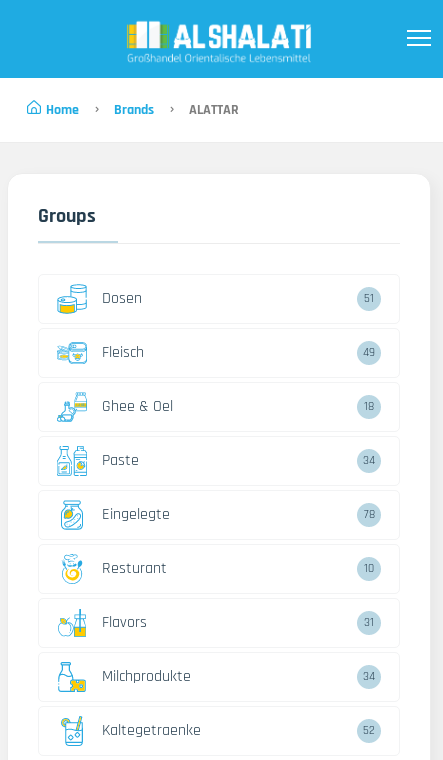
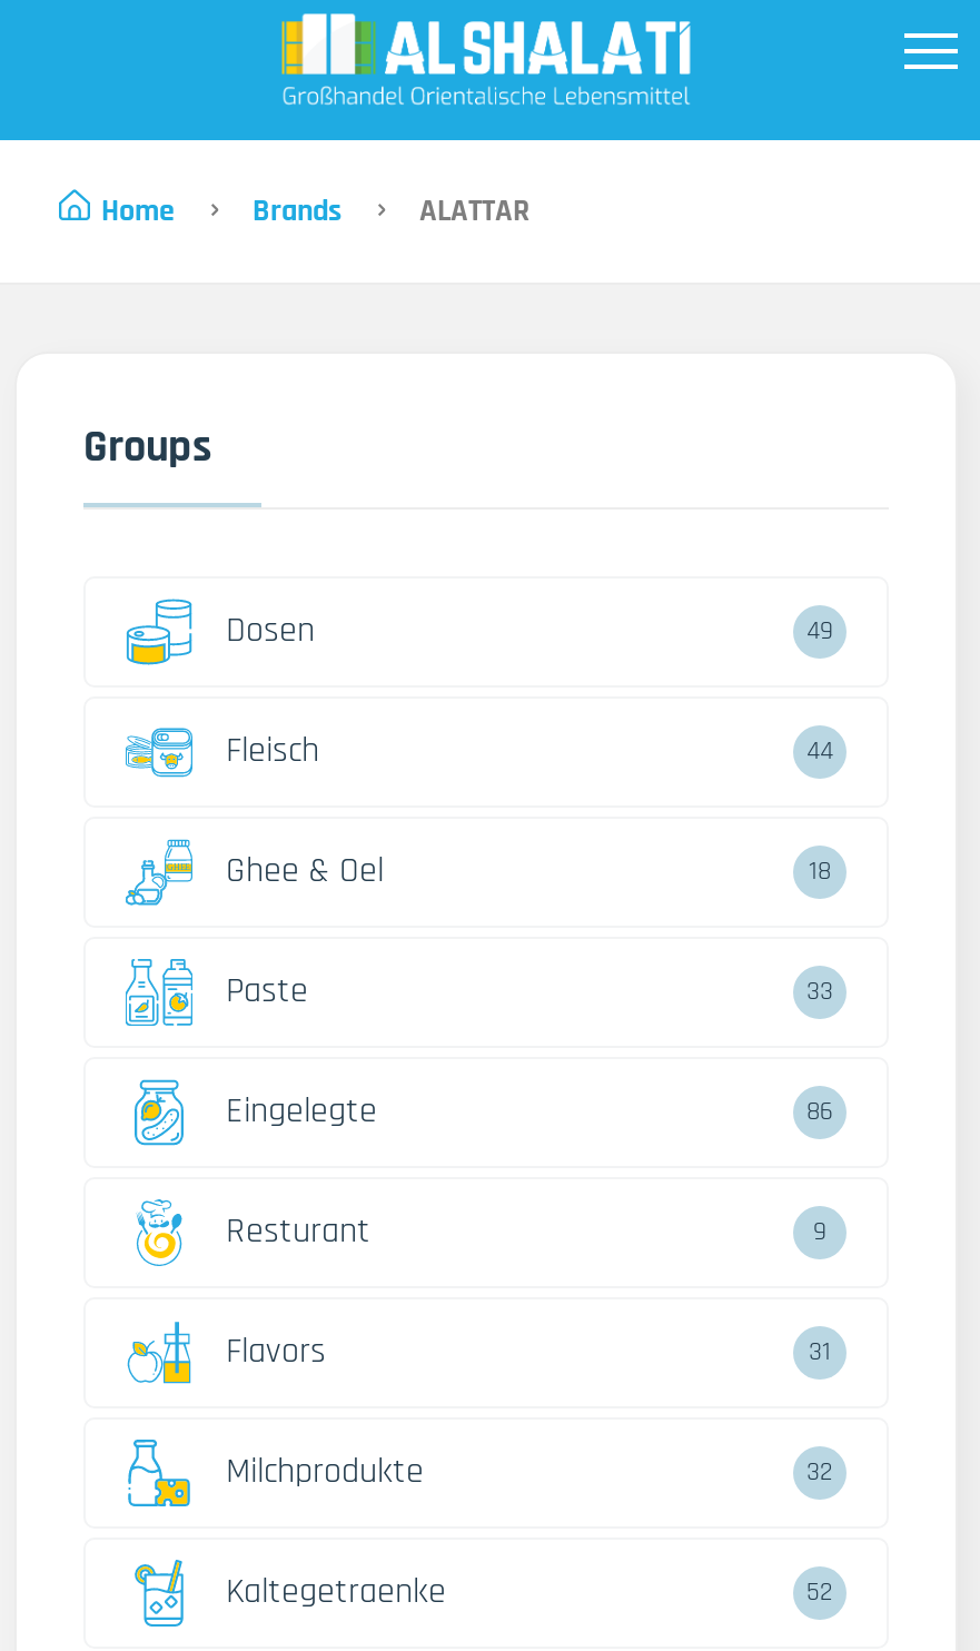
[364,291,374,306] 51 -> [806,614,833,647] 49
[363,345,375,360] 49 -> [806,734,833,768] 44
[363,453,375,468] 34 -> [806,975,833,1008] 33
[363,507,374,522] 78 -> [806,1095,833,1128] 86
[364,561,374,576] 10 -> [813,1215,826,1248] 9
[363,669,375,684] 34 -> [806,1455,833,1489] 32

